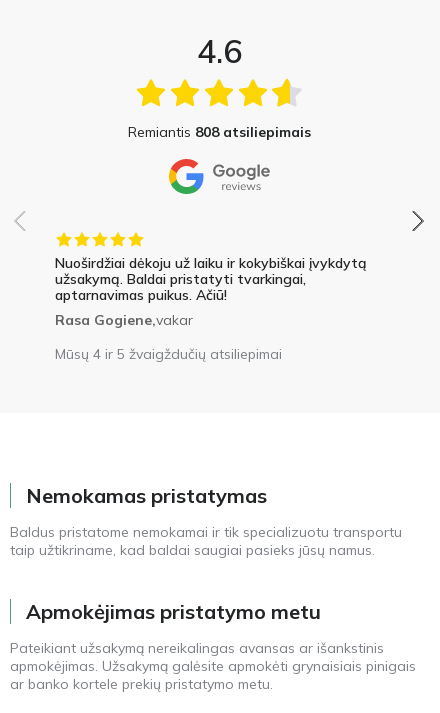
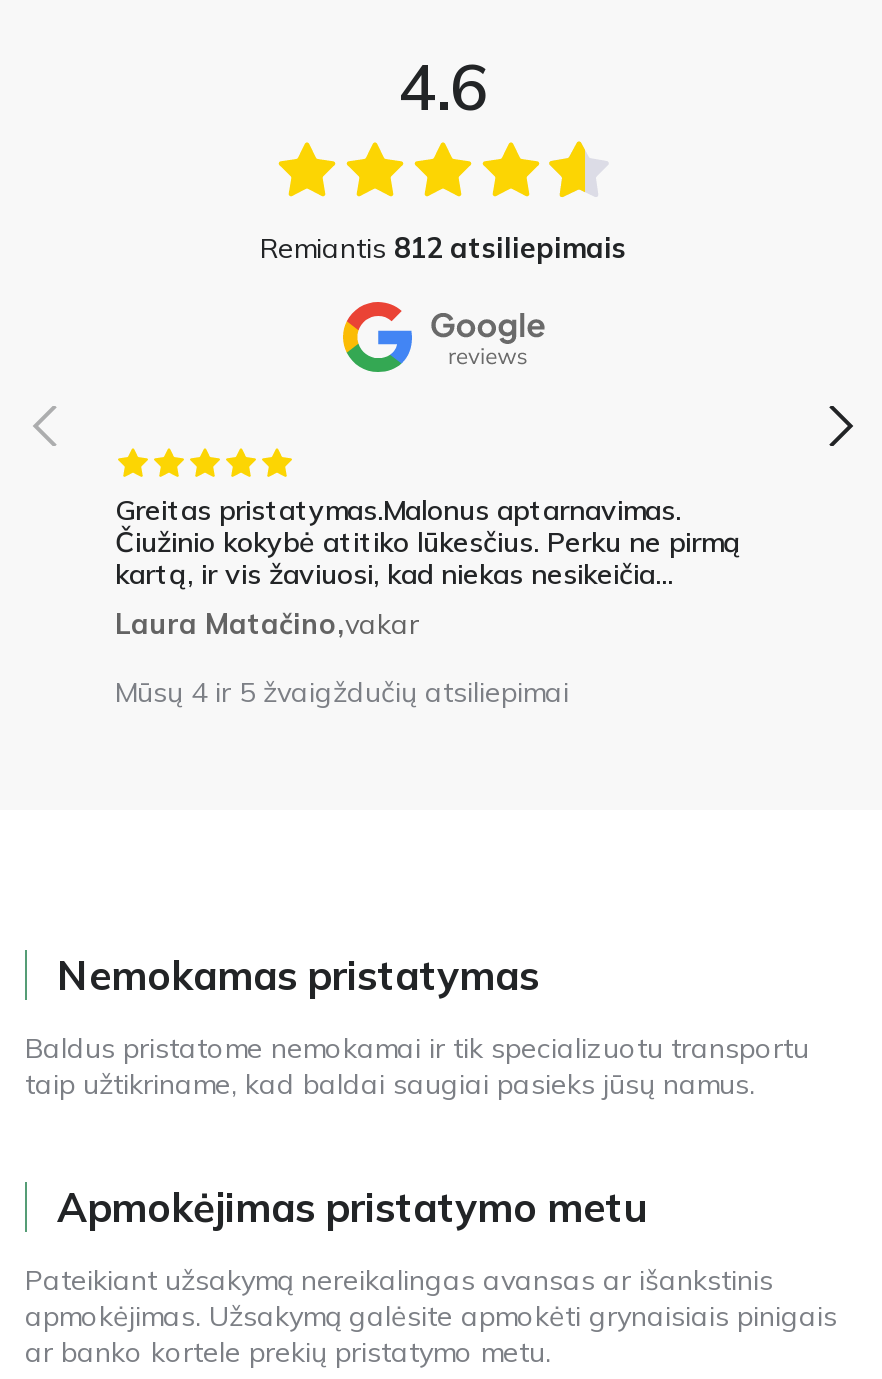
[127,123,310,141] Remiantis 808 atsiliepimais -> [260,230,626,266] Remiantis 812 atsiliepimais
[55,254,367,329] Nuoširdžiai dėkoju už laiku ir kokybiškai įvykdytą | užsakymą. Baldai pristatyti tvarkingai, | aptarnavimas puikus. Ačiū! | Rasa Gogiene,vakar -> [115,492,741,642] Greitas pristatymas.Malonus aptarnavimas. | Čiužinio kokybė atitiko lūkesčius. Perku ne pirmą | kartą, ir vis žaviuosi, kad niekas nesikeičia... | Laura Matačino,vakar

